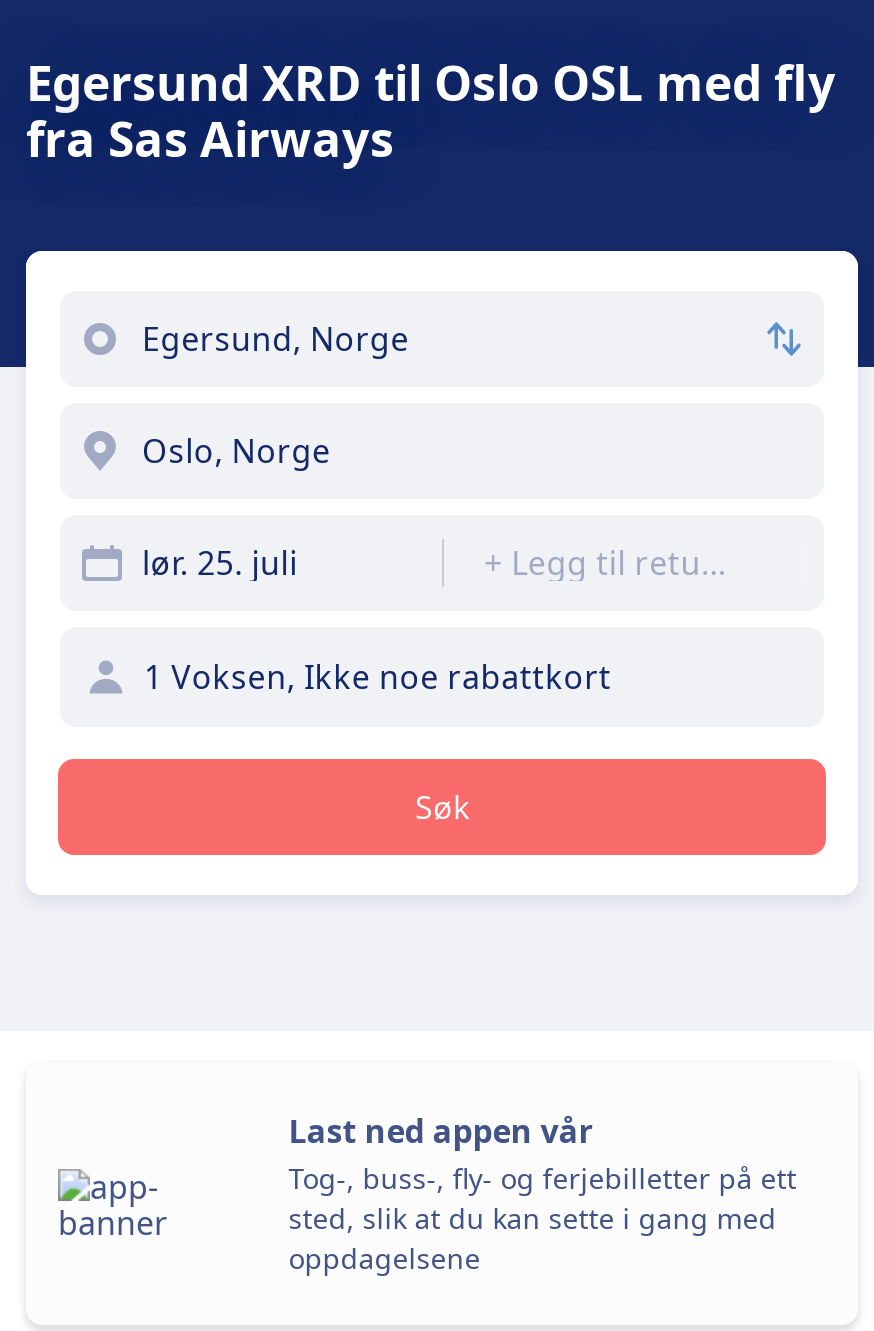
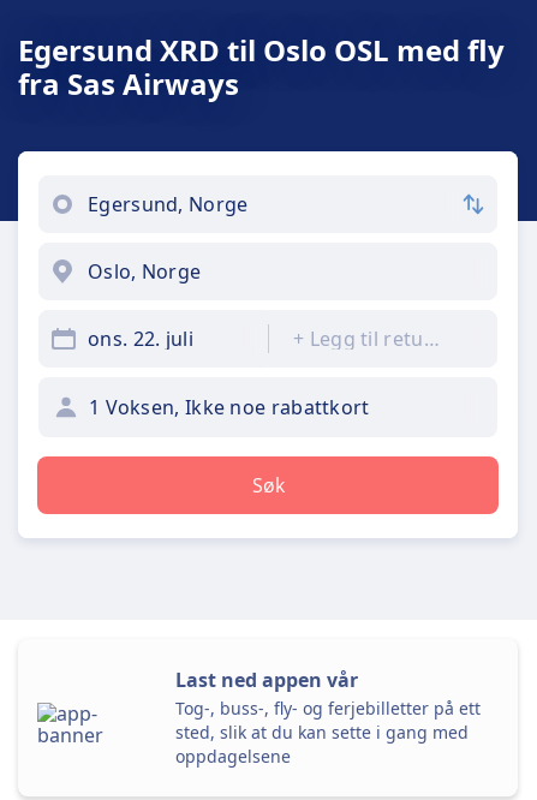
[142,541,298,585] lør. 25. juli -> [88,326,193,352] ons. 22. juli

